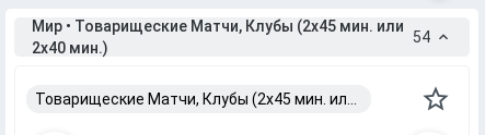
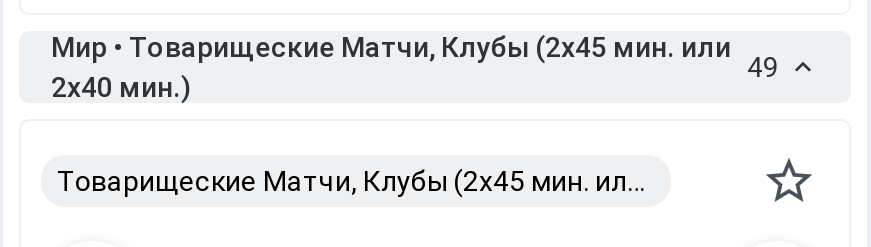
[413,28,430,46] 54 -> [747,51,779,83] 49

